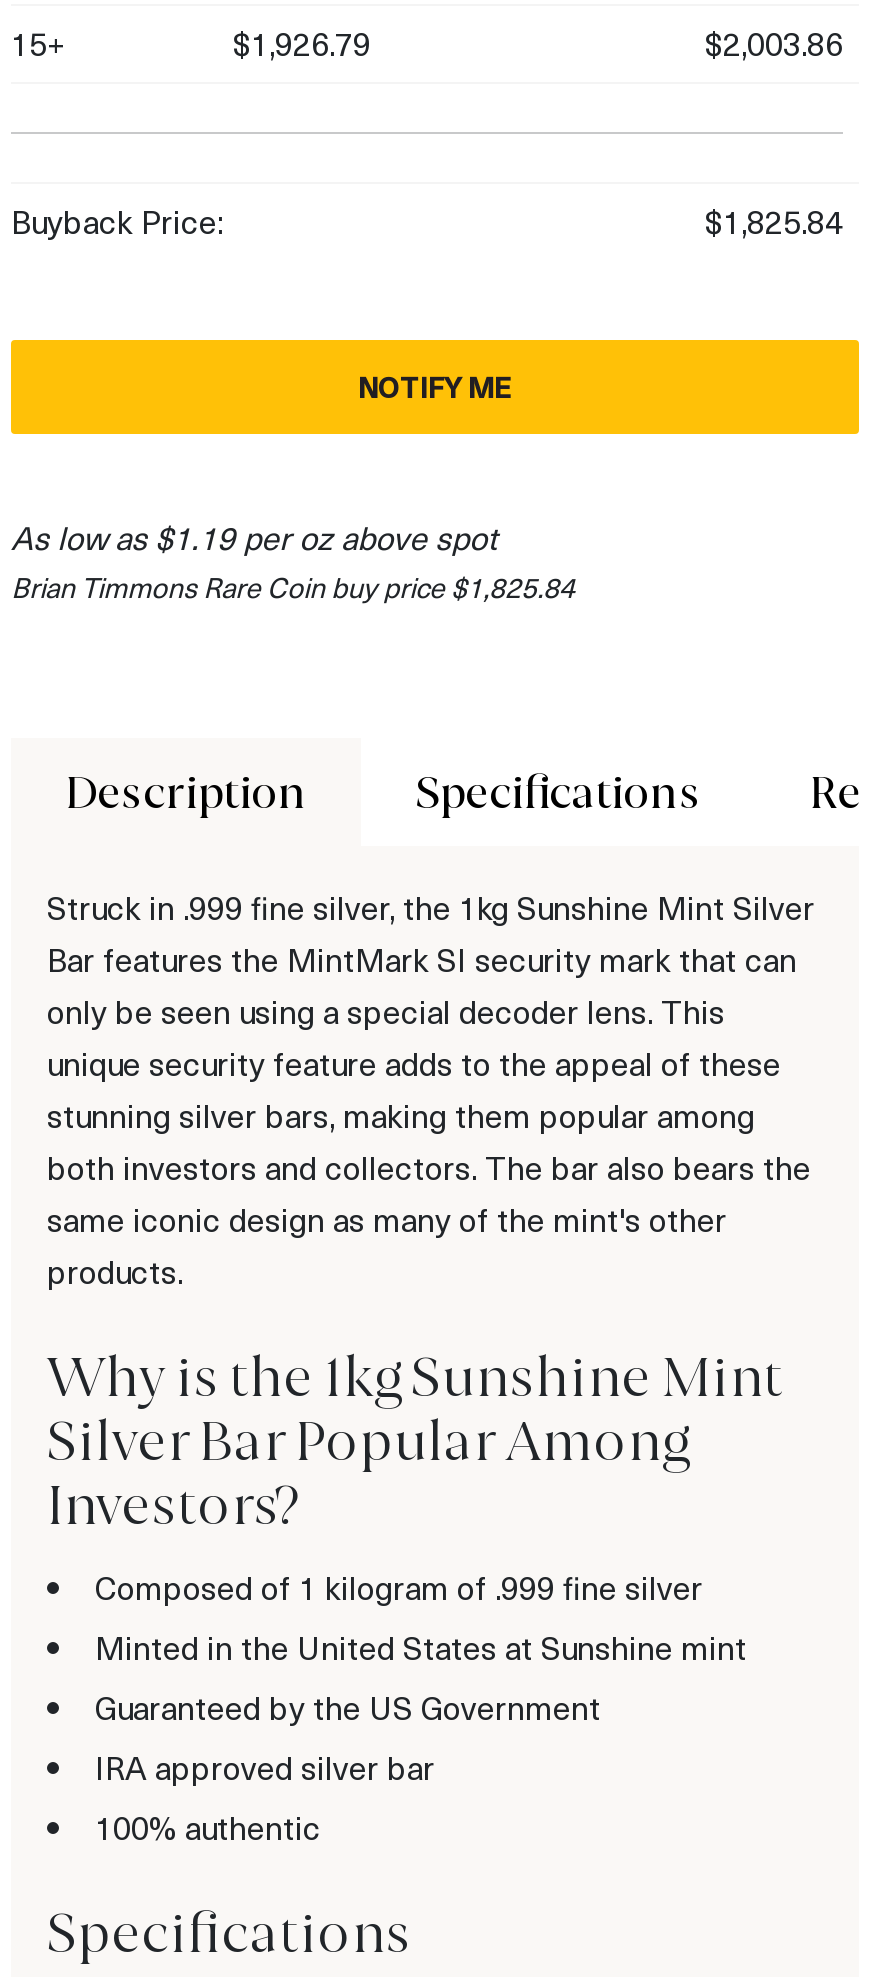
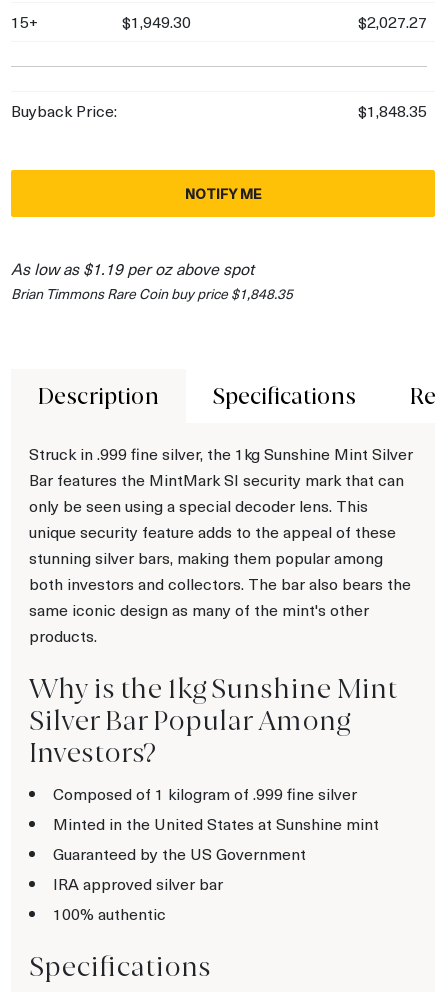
[233,23,371,65] $1,926.79 -> [122,11,191,32] $1,949.30
[705,23,843,65] $2,003.86 -> [358,11,427,32] $2,027.27
[705,201,843,243] $1,825.84 -> [358,100,427,121] $1,848.35
[11,569,575,607] Brian Timmons Rare Coin buy price $1,825.84 -> [11,284,293,303] Brian Timmons Rare Coin buy price $1,848.35

